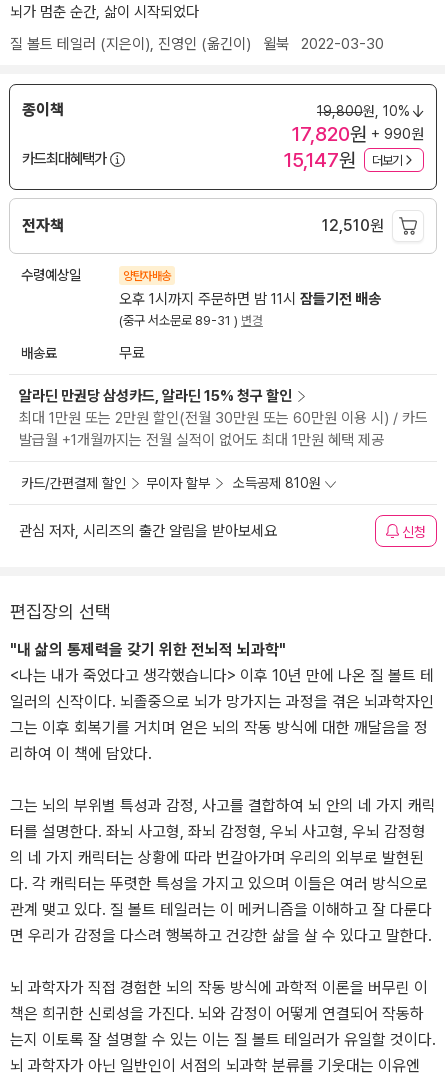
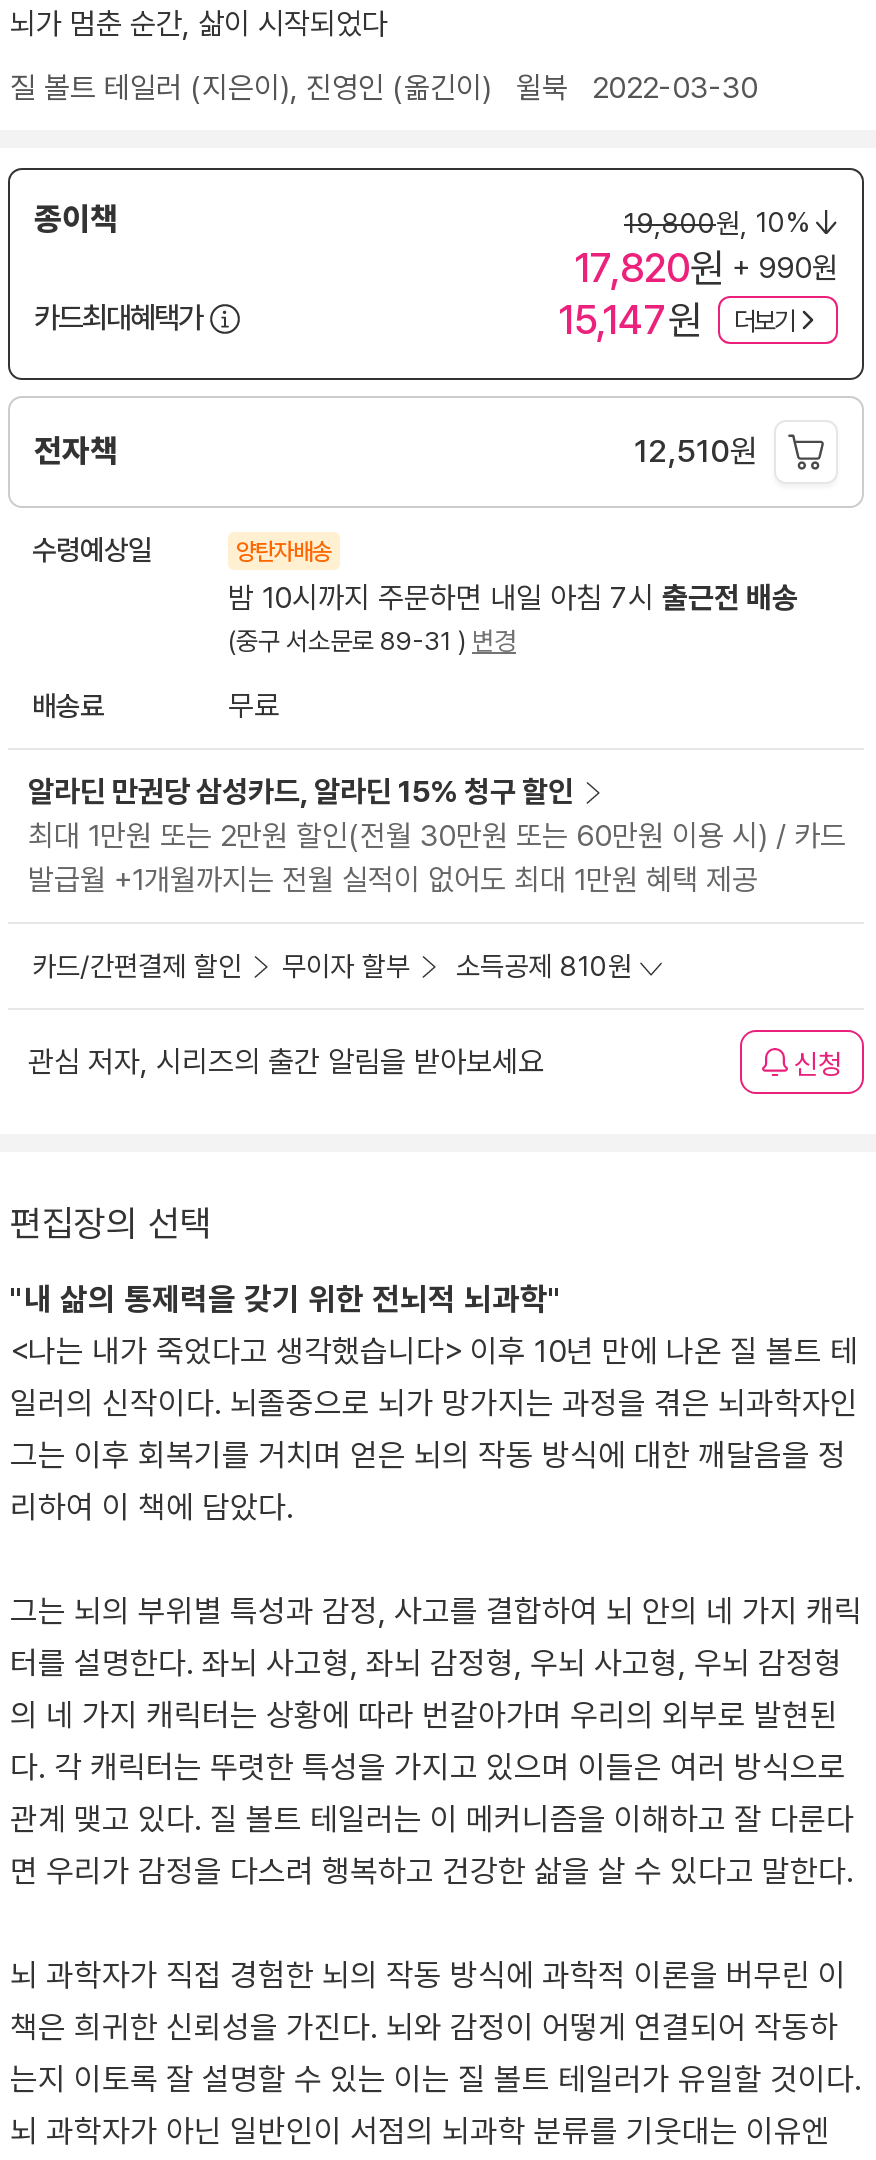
[119,290,381,308] 오후 1시까지 주문하면 밤 11시 잠들기전 배송 -> [228,581,798,617] 밤 10시까지 주문하면 내일 아침 7시 출근전 배송

